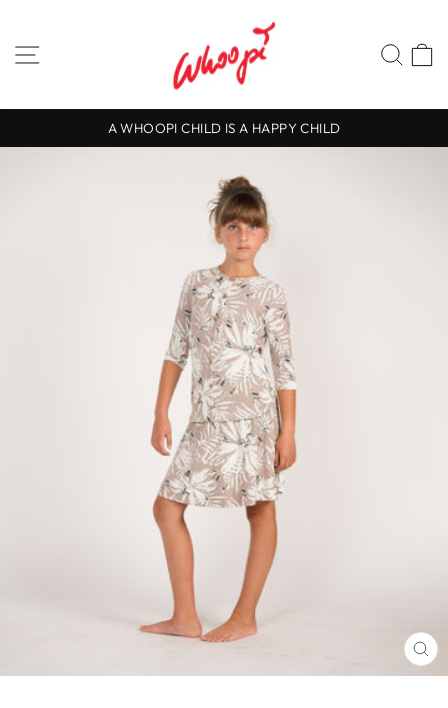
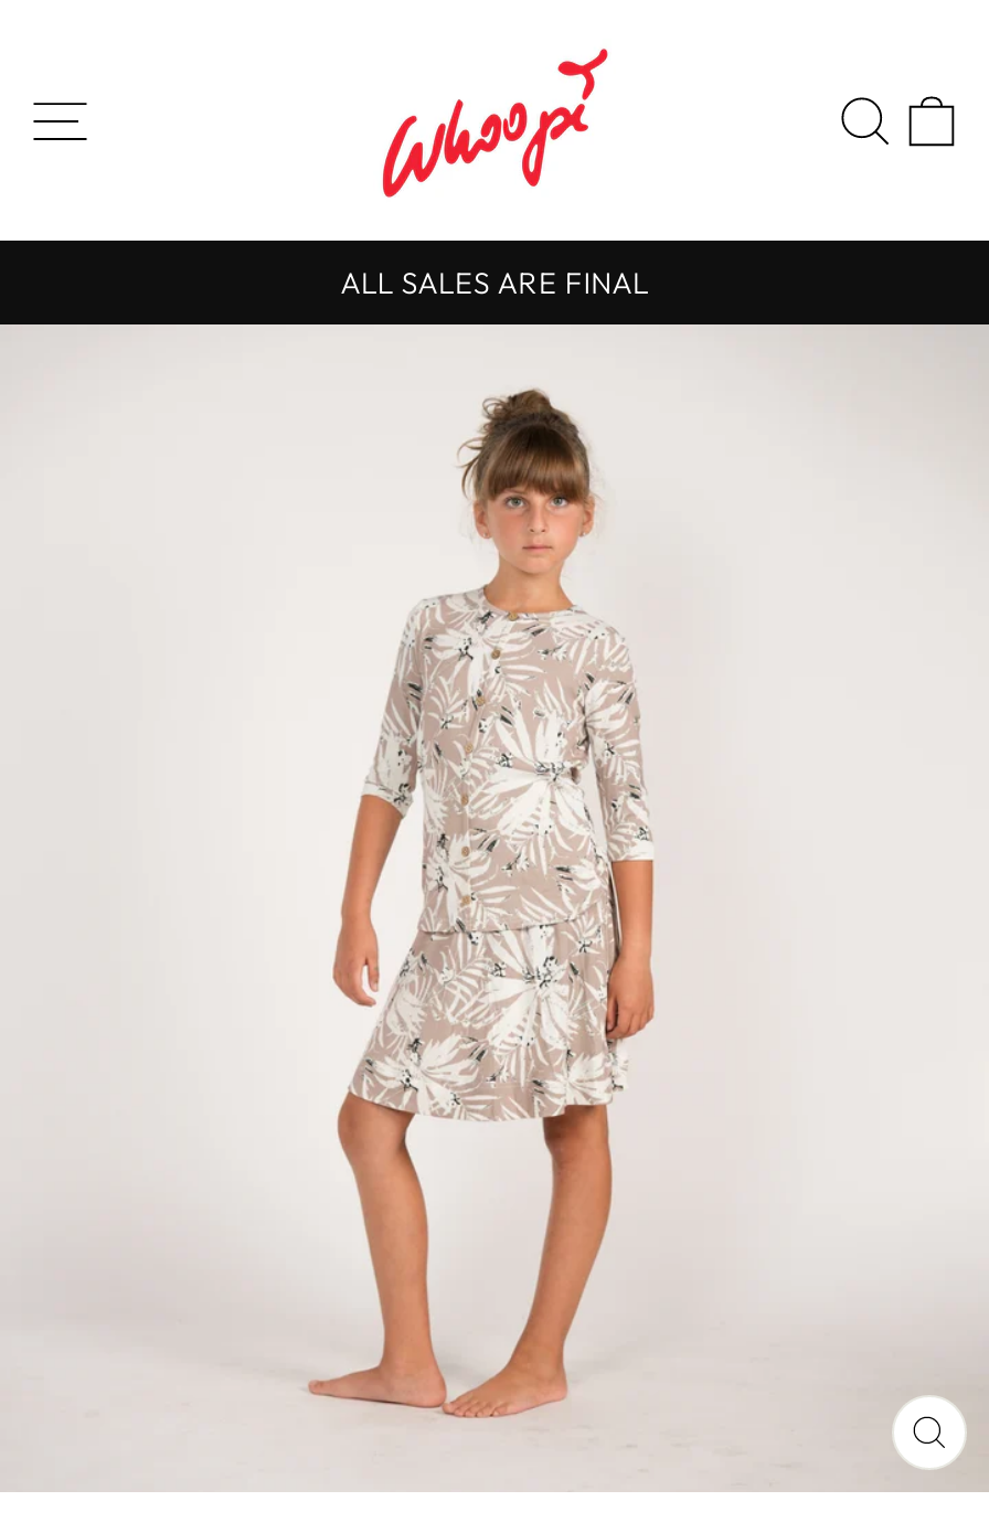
[108,119,340,137] A WHOOPI CHILD IS A HAPPY CHILD -> [340,263,649,303] ALL SALES ARE FINAL

